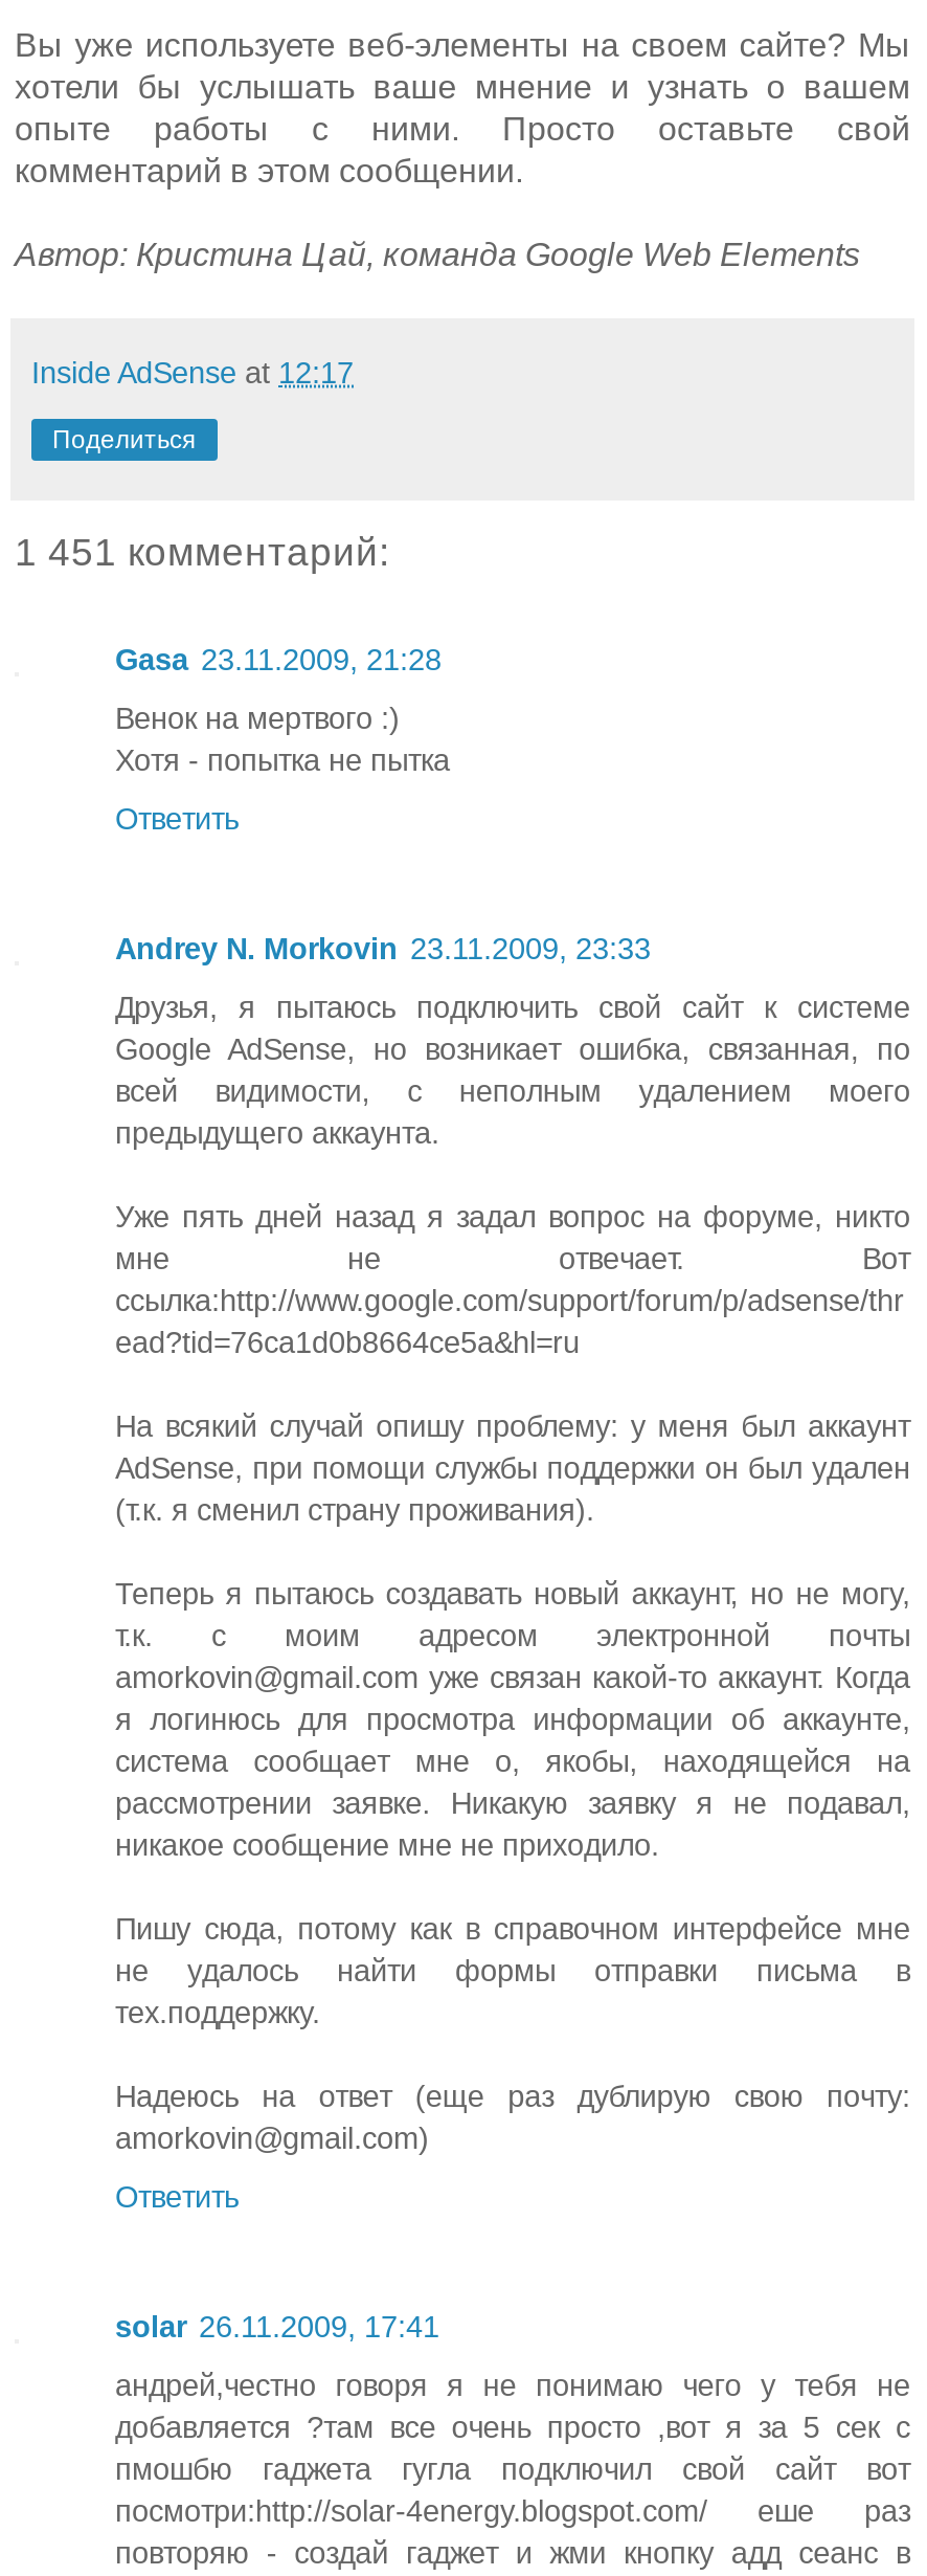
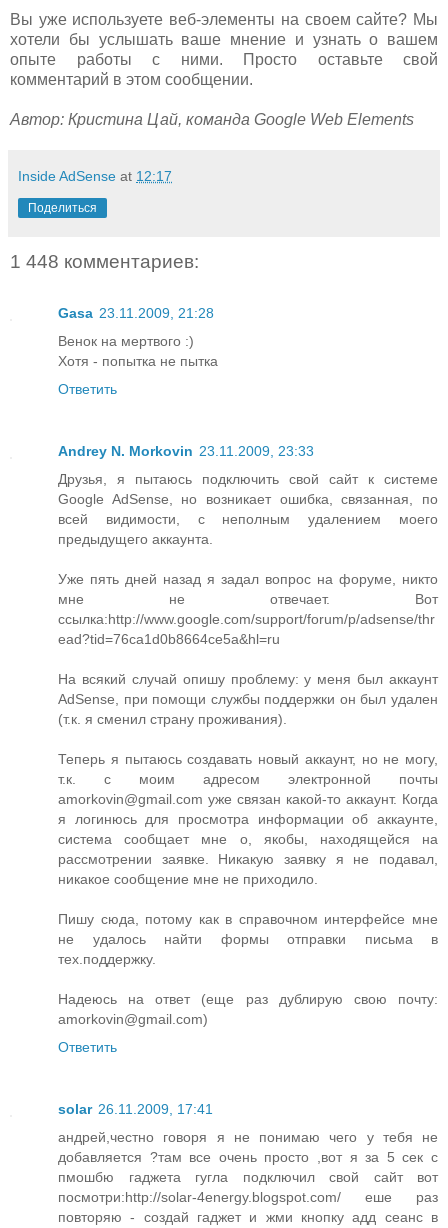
[15,529,389,573] 1 451 комментарий: -> [10,251,199,272] 1 448 комментариев:

